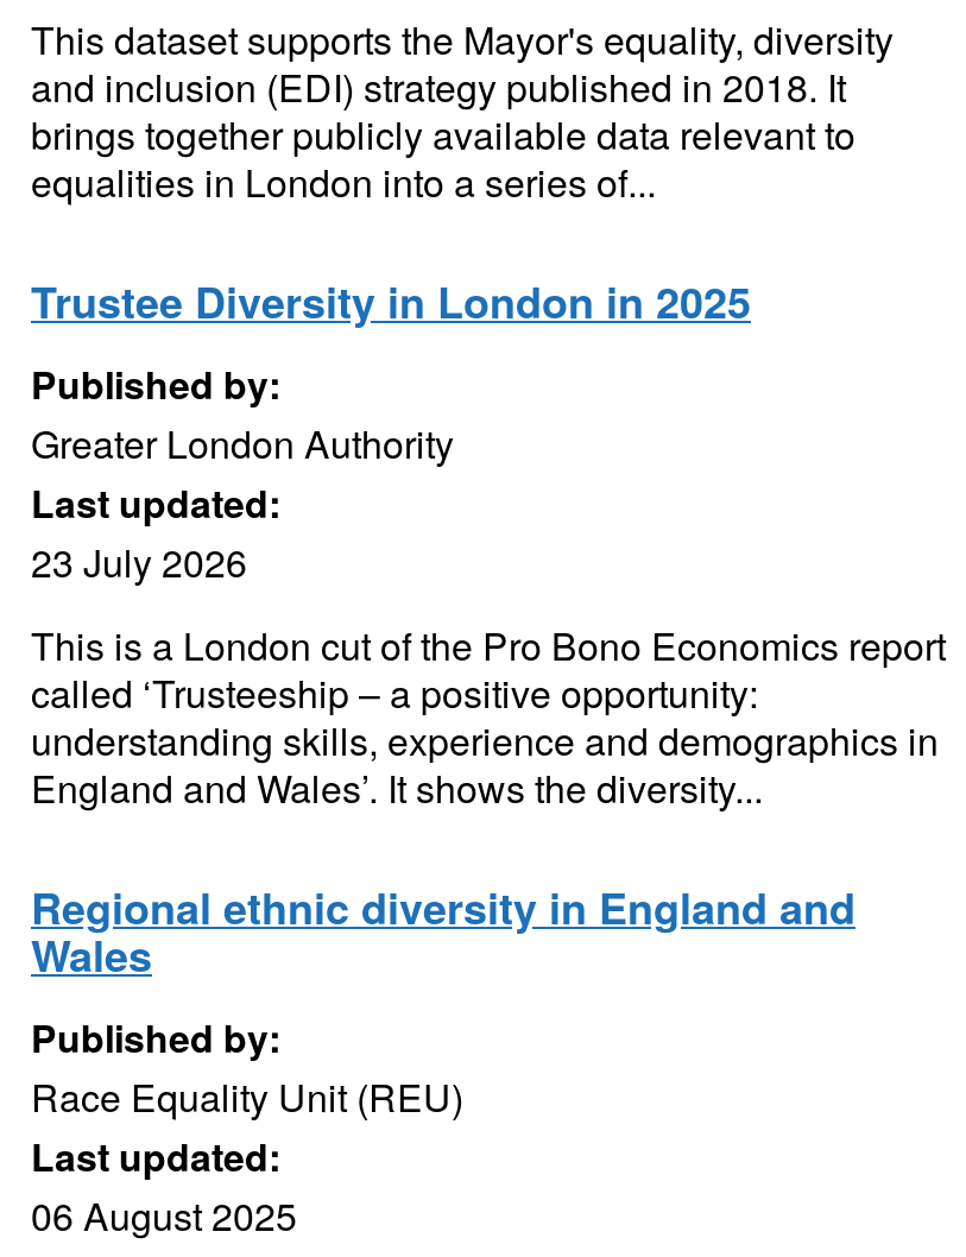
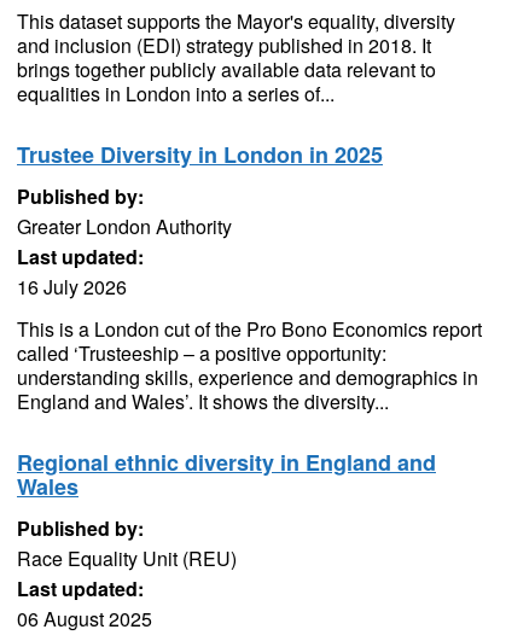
[31,535,247,589] 23 July 2026 -> [17,273,127,301] 16 July 2026

